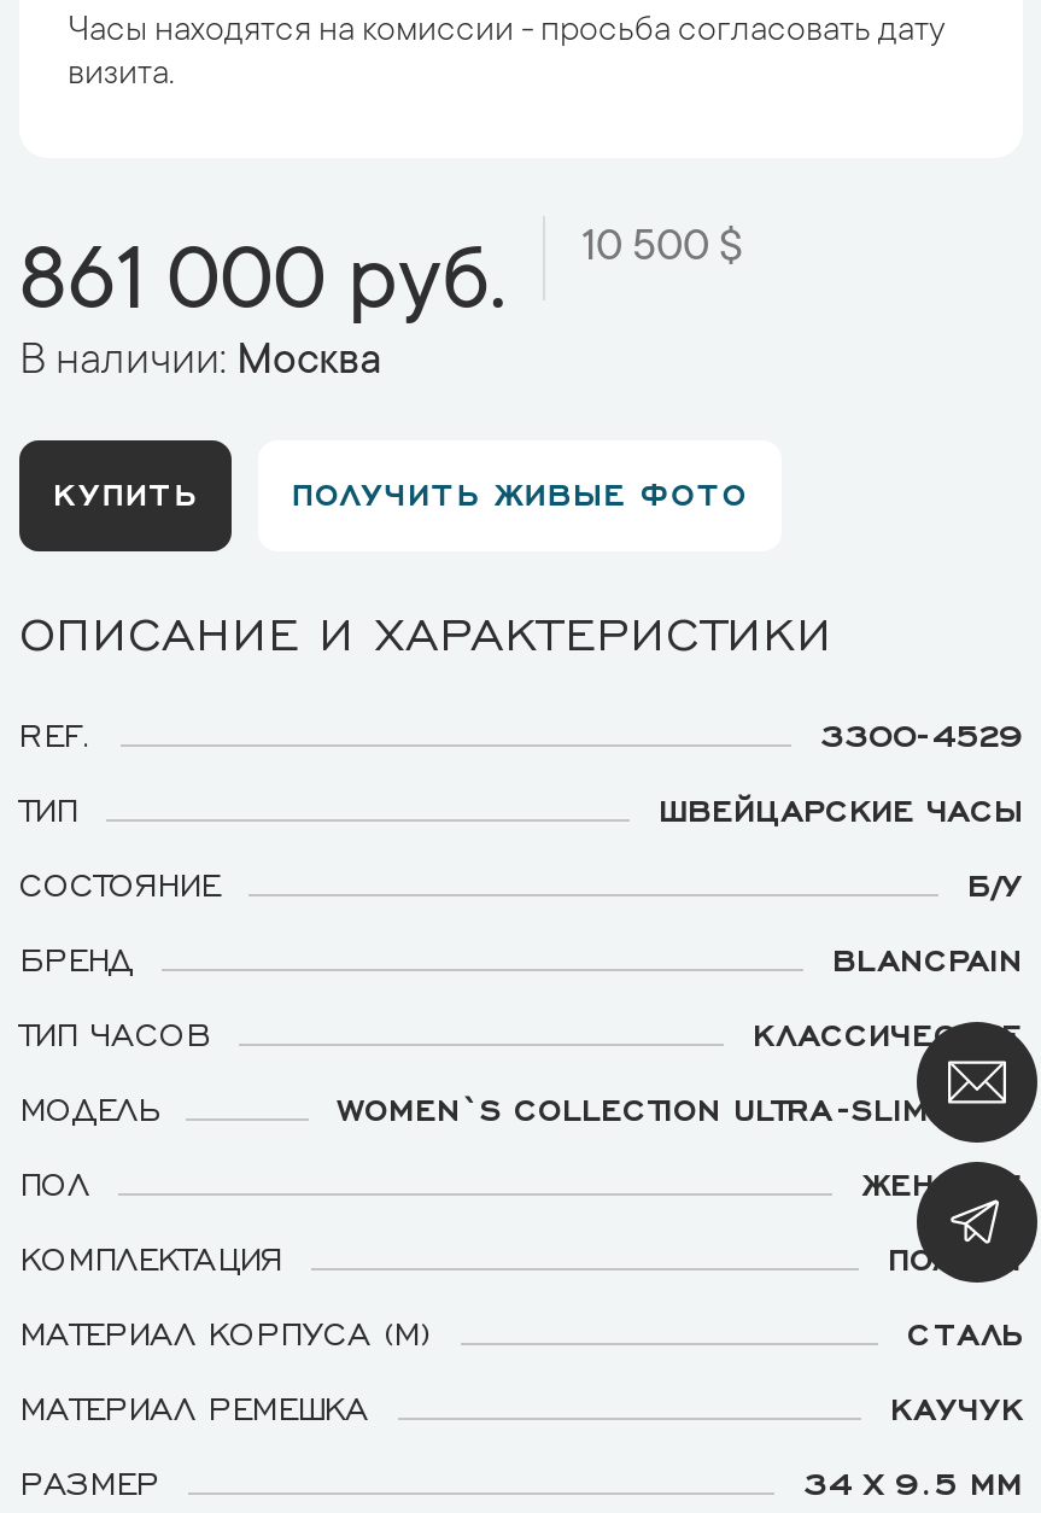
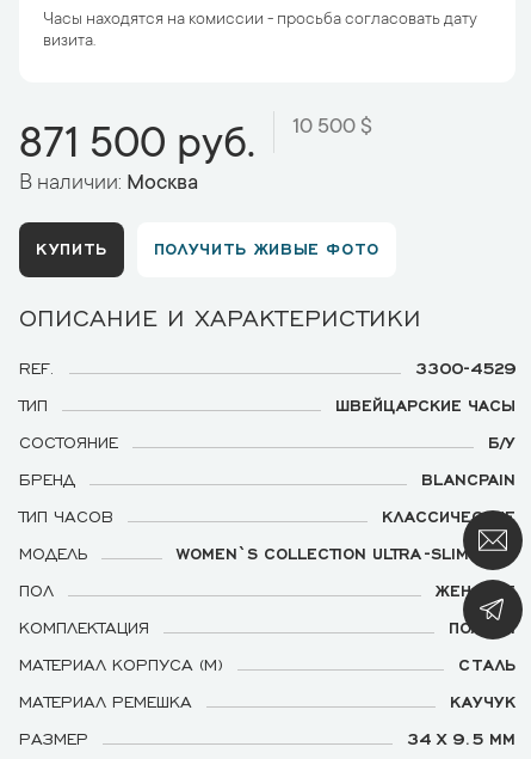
[19,226,743,337] 861 000 руб. 10 500 $ -> [19,116,372,171] 871 500 руб. 10 500 $

